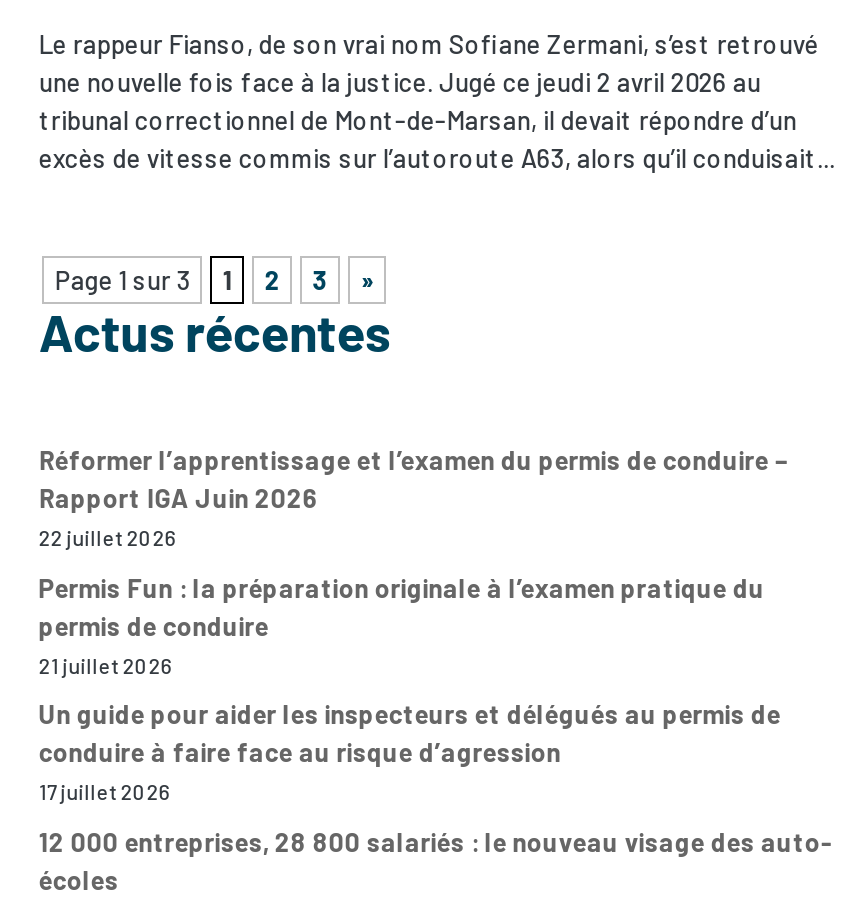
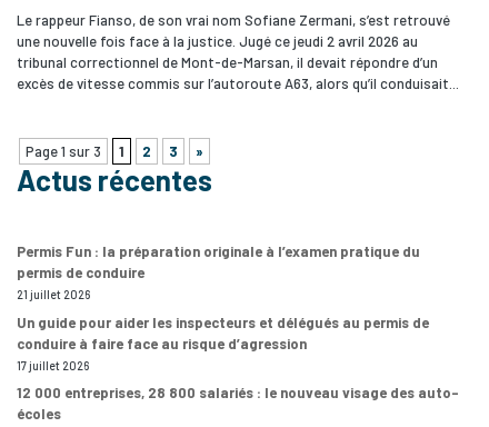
[39,445,789,551] Réformer l’apprentissage et l’examen du permis de conduire – | Rapport IGA Juin 2026 | 22 juillet 2026 -> none

